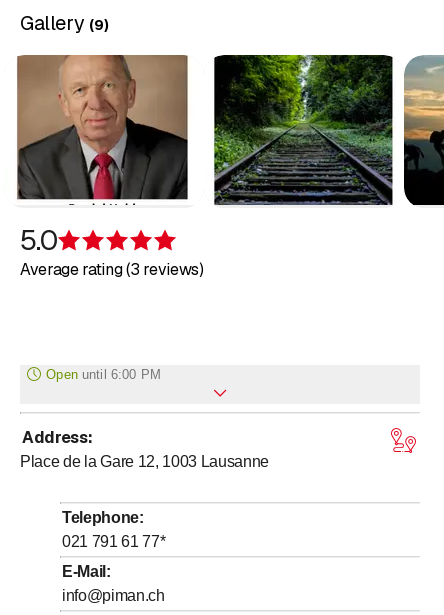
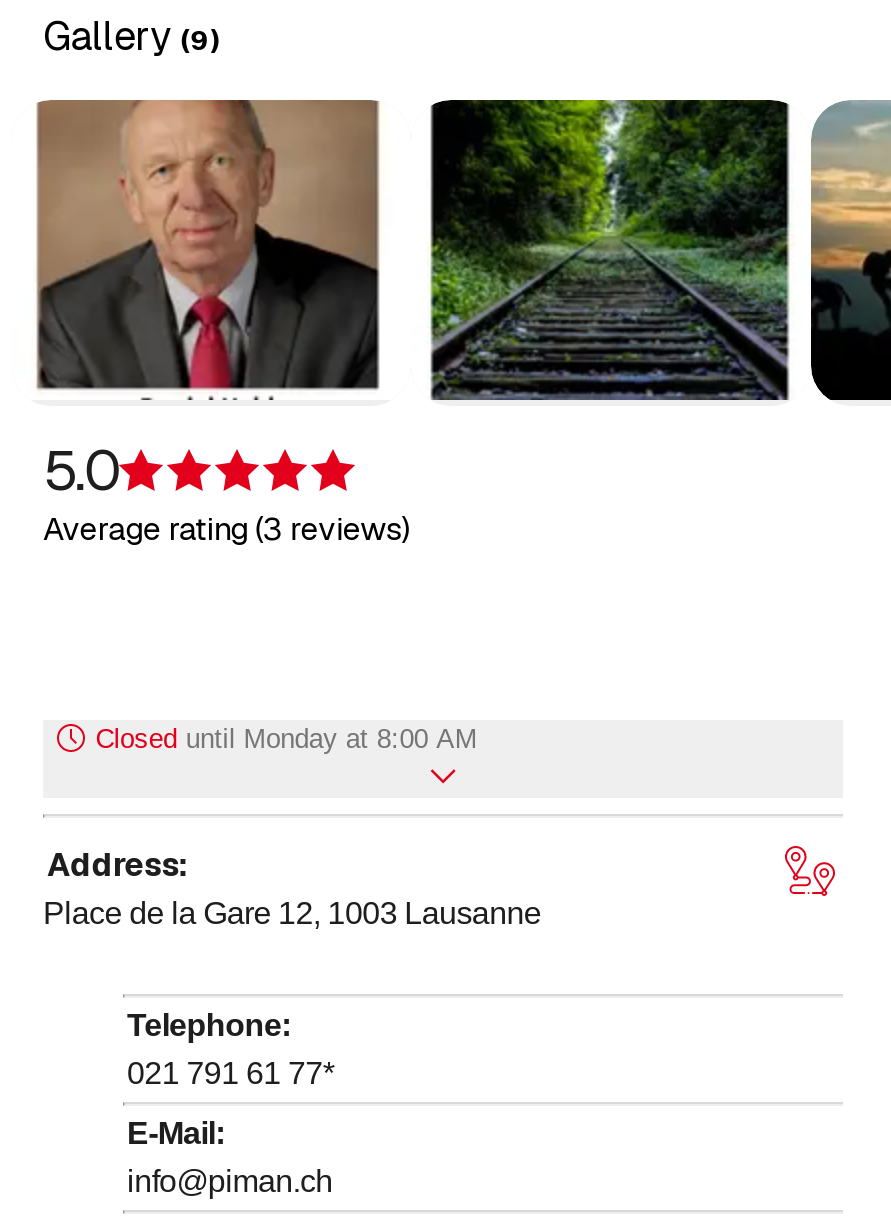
[46,367,161,382] Open until 6:00 PM -> [95,724,477,754] Closed until Monday at 8:00 AM

